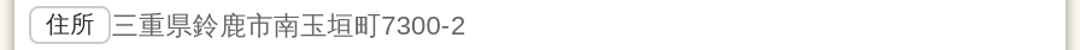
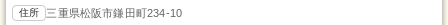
[112,10,466,39] 三重県鈴鹿市南玉垣町7300-2 -> [46,7,182,19] 三重県松阪市鎌田町234-10

